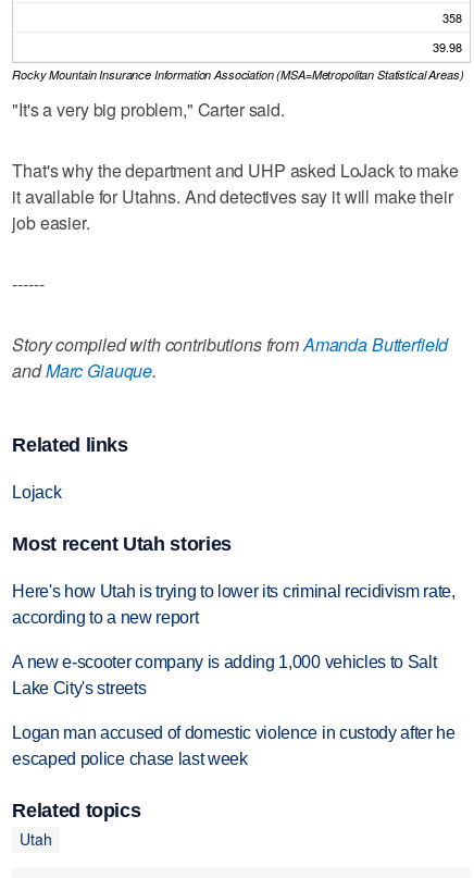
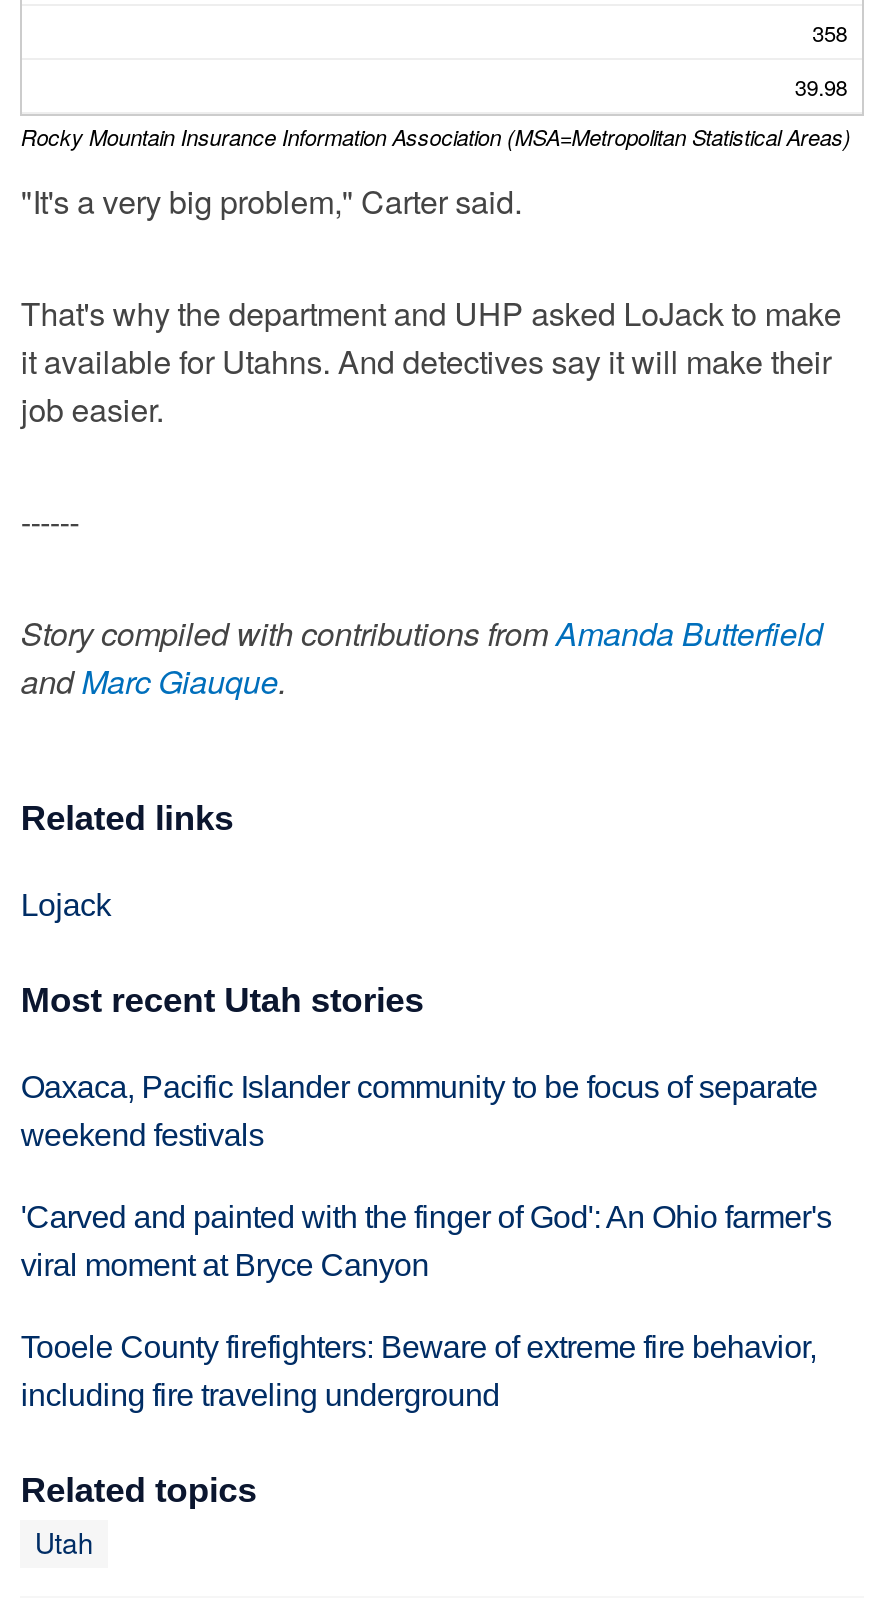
[12,582,455,627] Here's how Utah is trying to lower its criminal recidivism rate, | according to a new report -> [21,1070,818,1152] Oaxaca, Pacific Islander community to be focus of separate | weekend festivals
[12,653,436,697] A new e-scooter company is adding 1,000 vehicles to Salt | Lake City's streets -> [21,1200,832,1282] 'Carved and painted with the finger of God': An Ohio farmer's | viral moment at Bryce Canyon
[12,723,455,768] Logan man accused of domestic violence in custody after he | escaped police chase last week -> [21,1329,816,1411] Tooele County firefighters: Beware of extreme fire behavior, | including fire traveling underground

